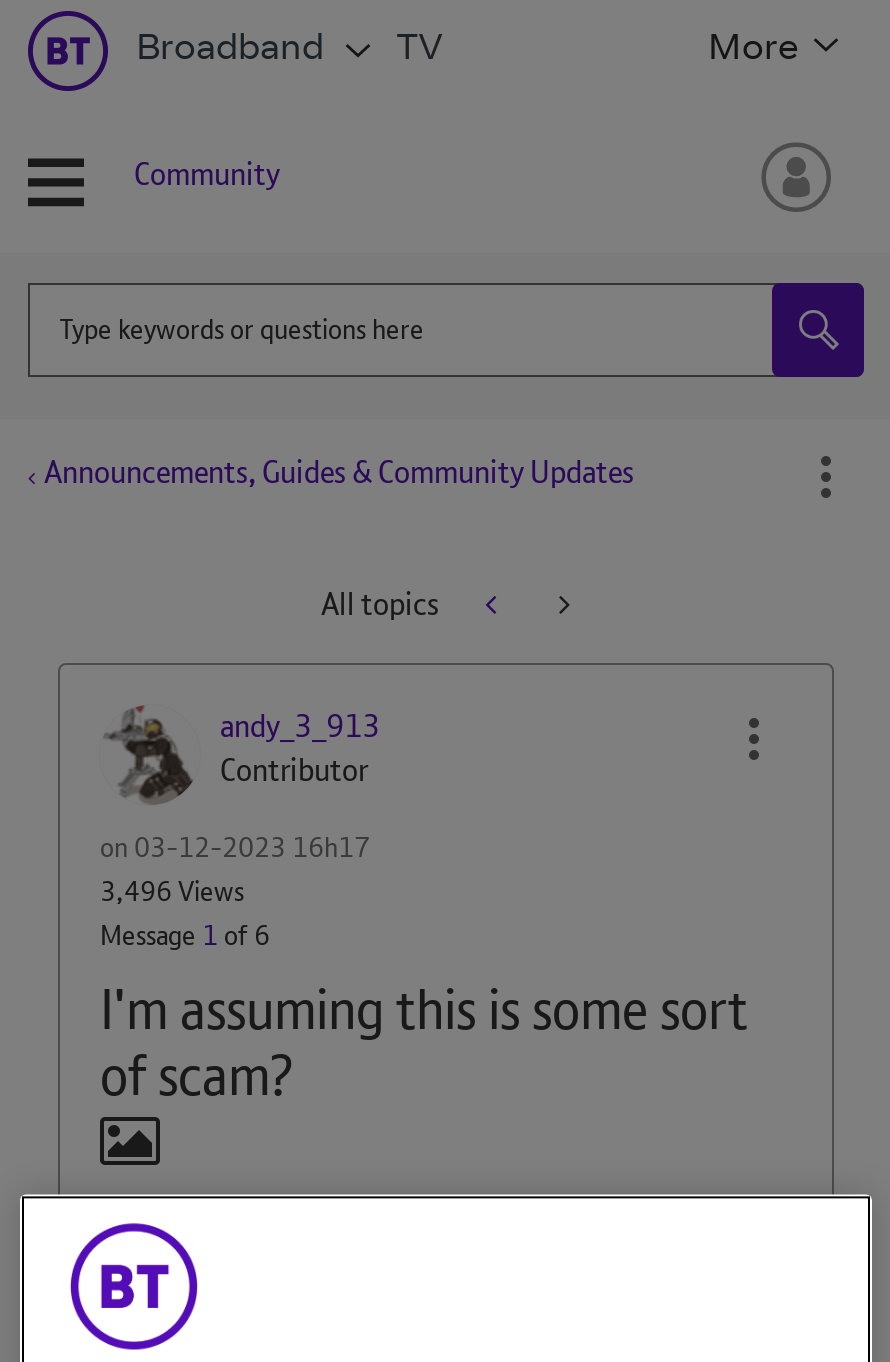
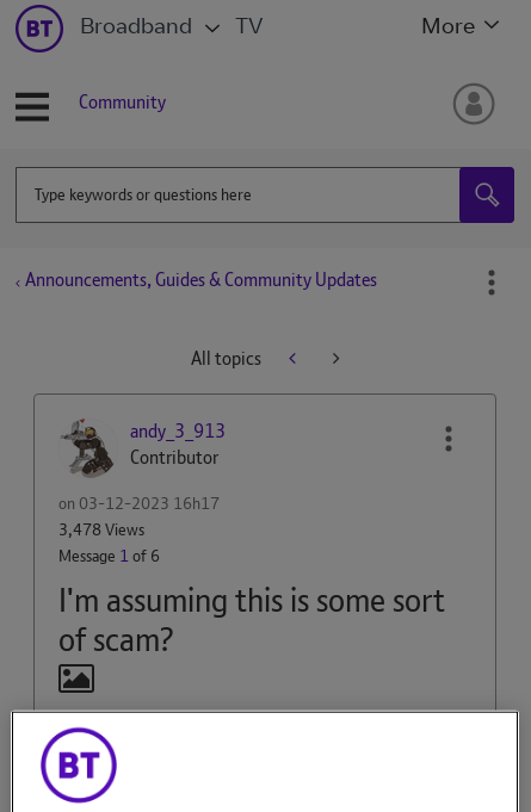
[100,873,244,909] 3,496 Views -> [58,519,144,540] 3,478 Views

